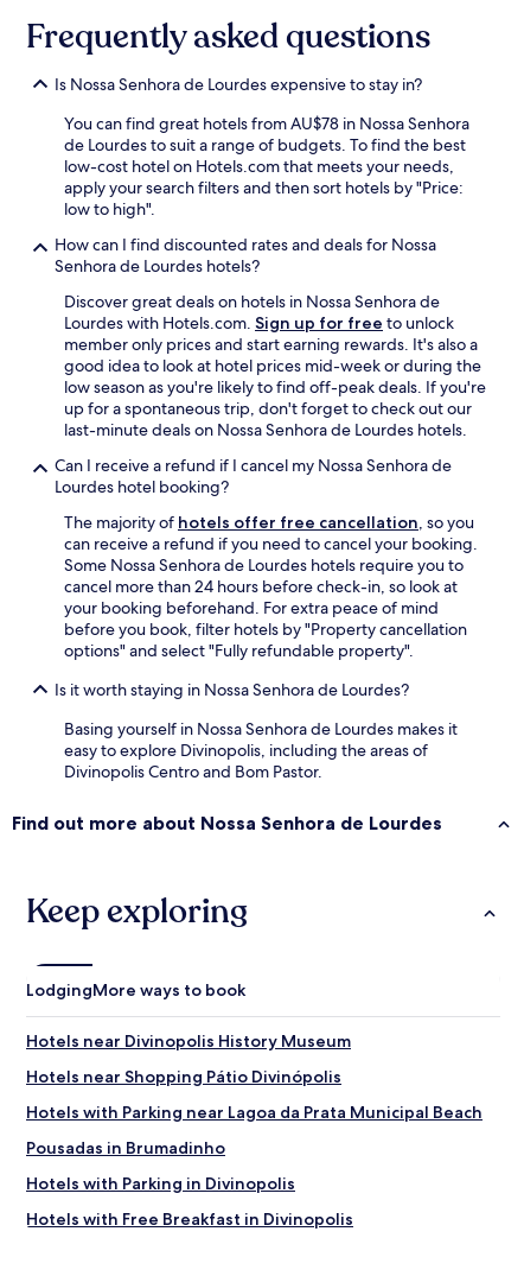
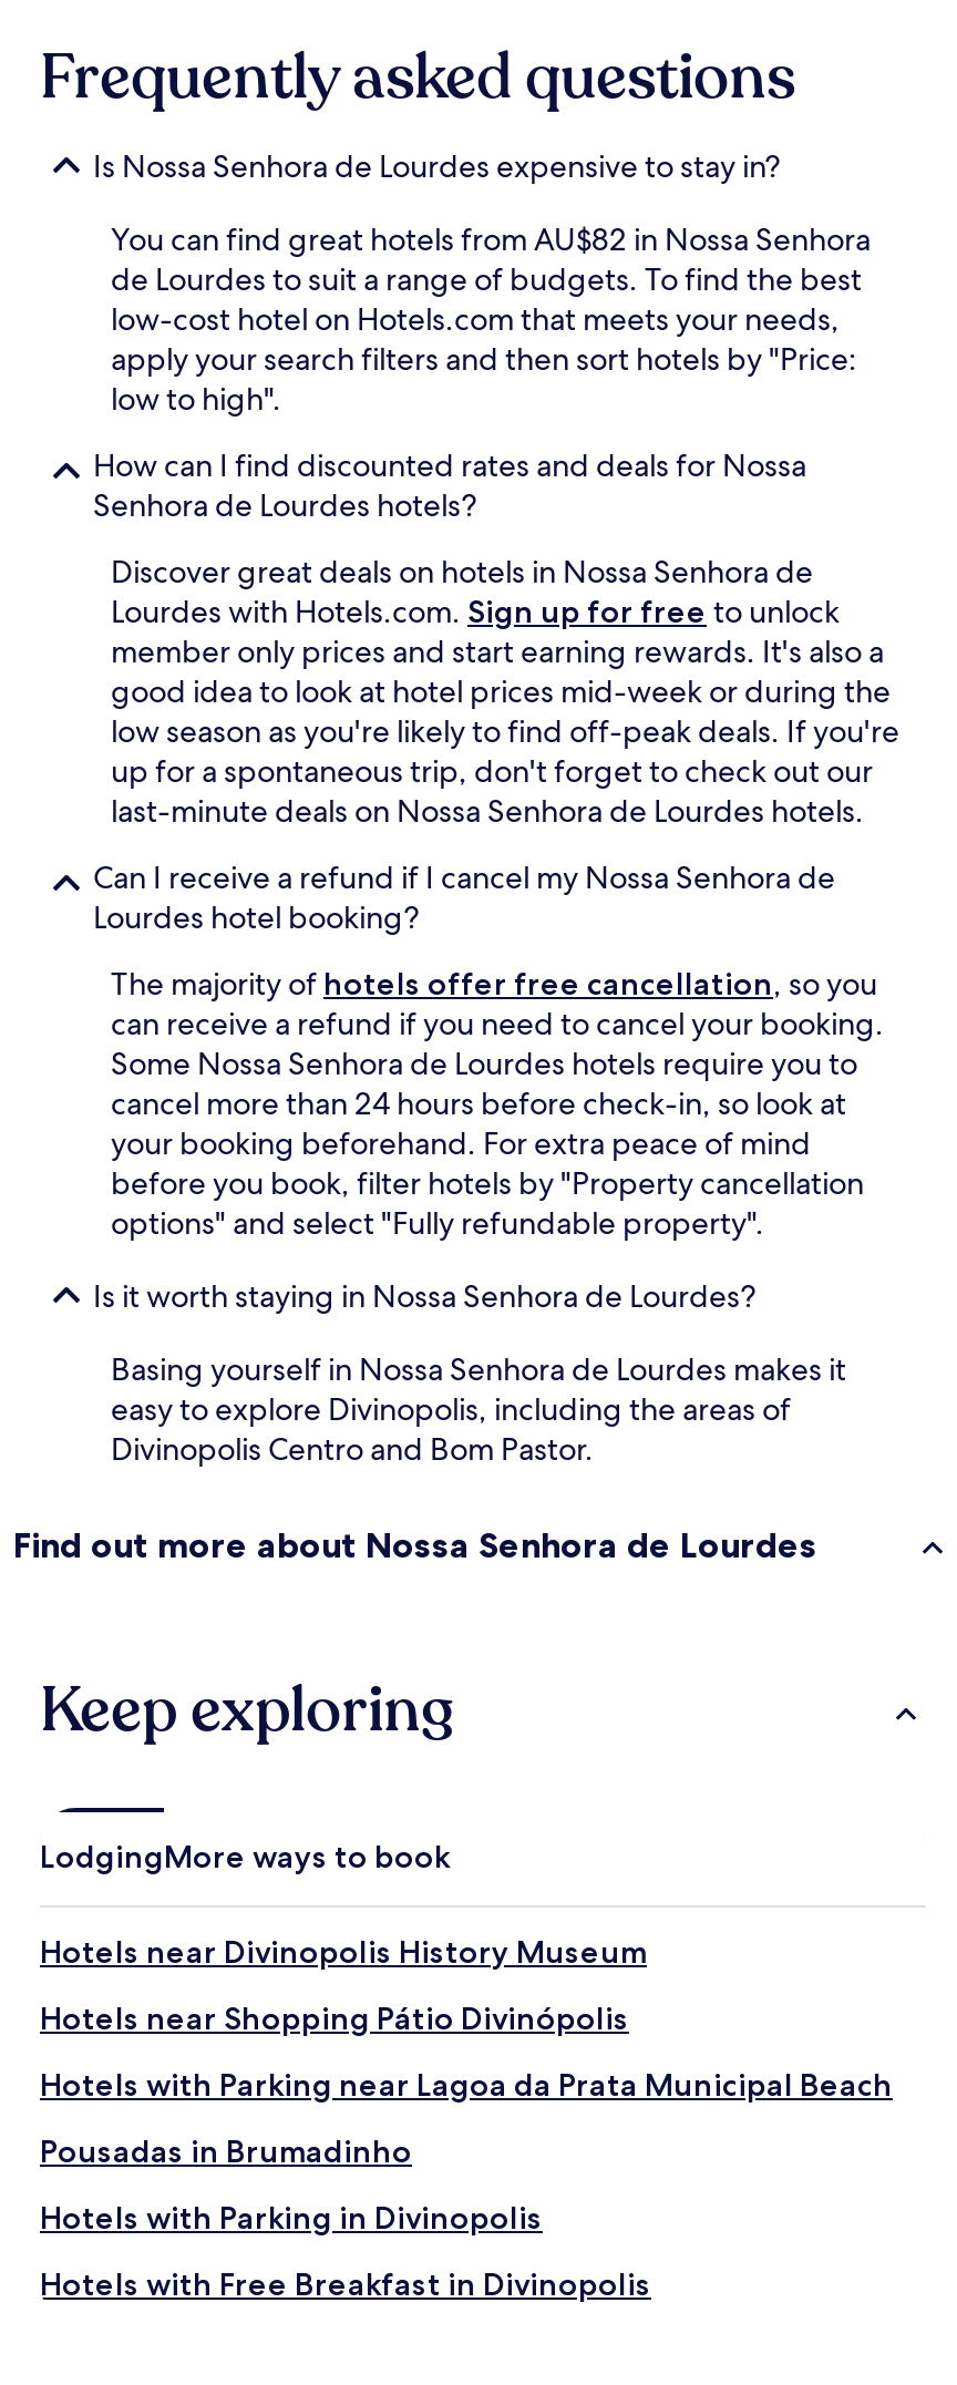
[64,113,469,134] You can find great hotels from AU$78 in Nossa Senhora -> [111,220,871,260] You can find great hotels from AU$82 in Nossa Senhora

